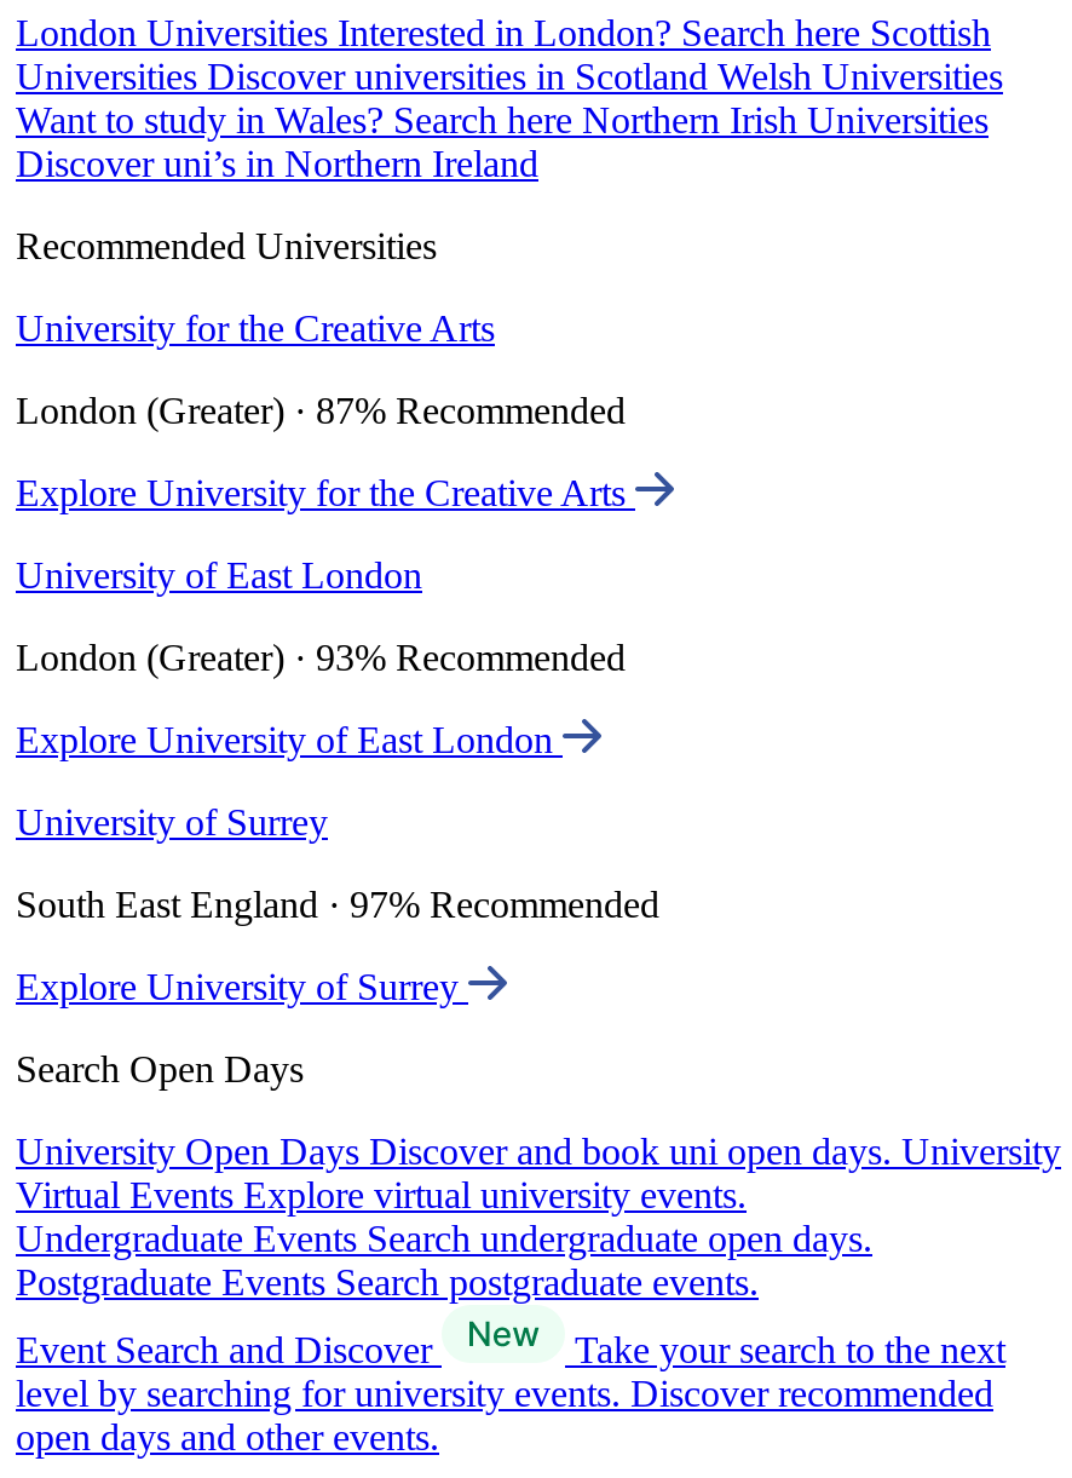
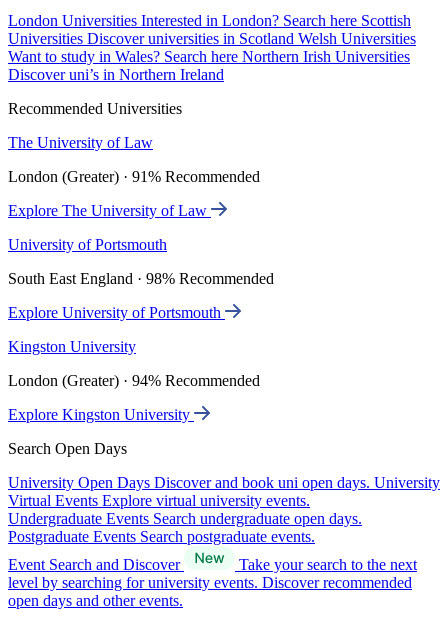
[16,308,495,349] University for the Creative Arts -> [8,134,153,151] The University of Law
[16,390,626,431] London (Greater) · 87% Recommended -> [8,168,260,185] London (Greater) · 91% Recommended
[16,472,635,513] Explore University for the Creative Arts -> [8,202,211,219] Explore The University of Law
[16,555,422,596] University of East London -> [8,236,167,253] University of Portsmouth
[16,637,626,678] London (Greater) · 93% Recommended -> [8,270,274,287] South East England · 98% Recommended
[16,719,563,760] Explore University of East London -> [8,304,225,321] Explore University of Portsmouth
[16,802,328,843] University of Surrey -> [8,338,136,355] Kingston University
[16,884,659,925] South East England · 97% Recommended -> [8,372,260,389] London (Greater) · 94% Recommended
[16,966,468,1007] Explore University of Surrey -> [8,406,194,423] Explore Kingston University

